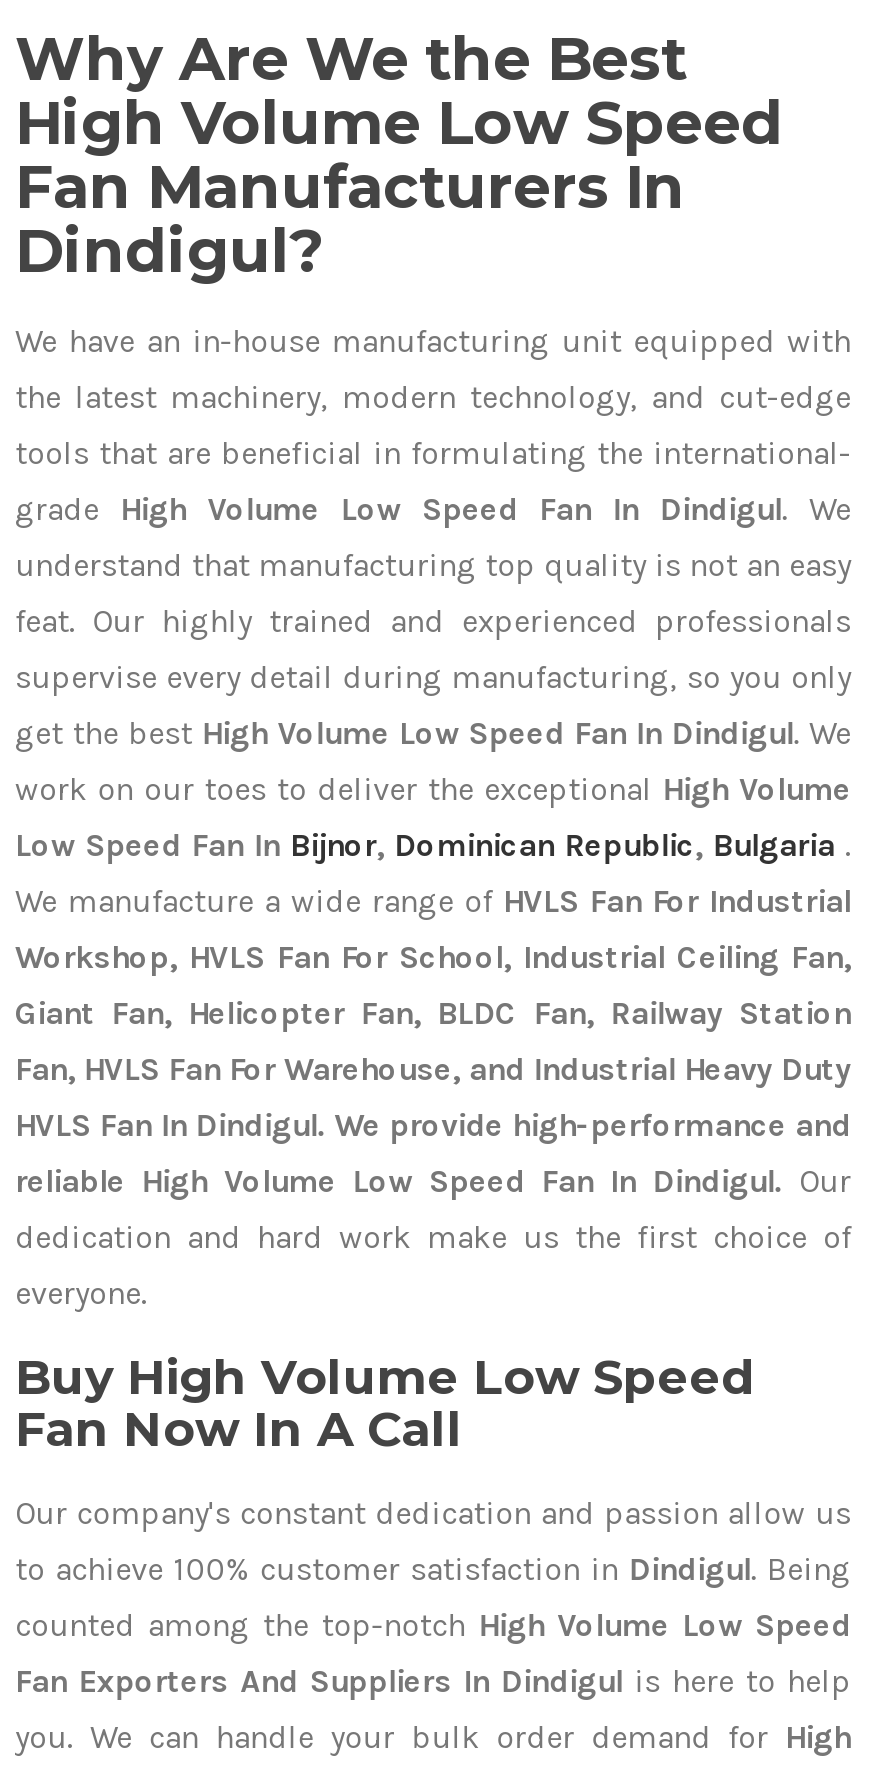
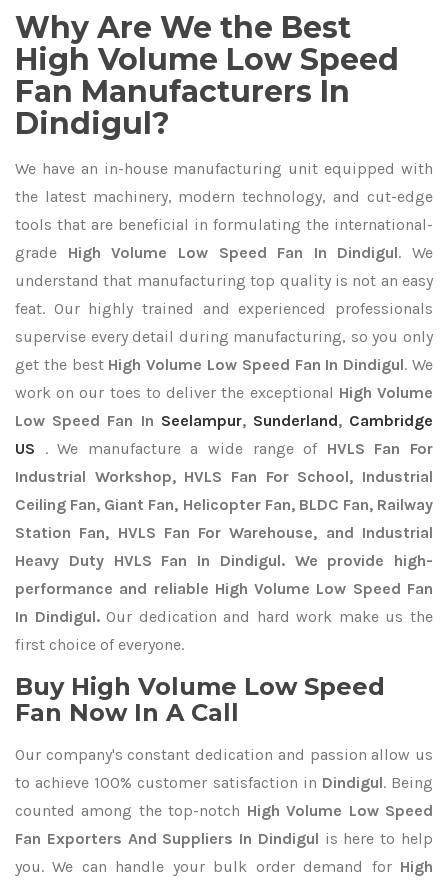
[15,826,851,864] Low Speed Fan In Bijnor, Dominican Republic, Bulgaria . -> [15,411,433,430] Low Speed Fan In Seelampur, Sunderland, Cambridge
[15,882,851,920] We manufacture a wide range of HVLS Fan For Industrial -> [15,439,433,458] US . We manufacture a wide range of HVLS Fan For
[15,938,851,976] Workshop, HVLS Fan For School, Industrial Ceiling Fan, -> [15,467,433,486] Industrial Workshop, HVLS Fan For School, Industrial
[15,994,851,1032] Giant Fan, Helicopter Fan, BLDC Fan, Railway Station -> [15,495,433,514] Ceiling Fan, Giant Fan, Helicopter Fan, BLDC Fan, Railway
[15,1050,851,1088] Fan, HVLS Fan For Warehouse, and Industrial Heavy Duty -> [15,523,433,542] Station Fan, HVLS Fan For Warehouse, and Industrial
[15,1106,851,1144] HVLS Fan In Dindigul. We provide high-performance and -> [15,551,433,570] Heavy Duty HVLS Fan In Dindigul. We provide high-
[15,1162,851,1200] reliable High Volume Low Speed Fan In Dindigul. Our -> [15,579,433,598] performance and reliable High Volume Low Speed Fan
[15,1218,851,1256] dedication and hard work make us the first choice of -> [15,607,433,626] In Dindigul. Our dedication and hard work make us the
[15,1274,147,1312] everyone. -> [15,635,184,654] first choice of everyone.

